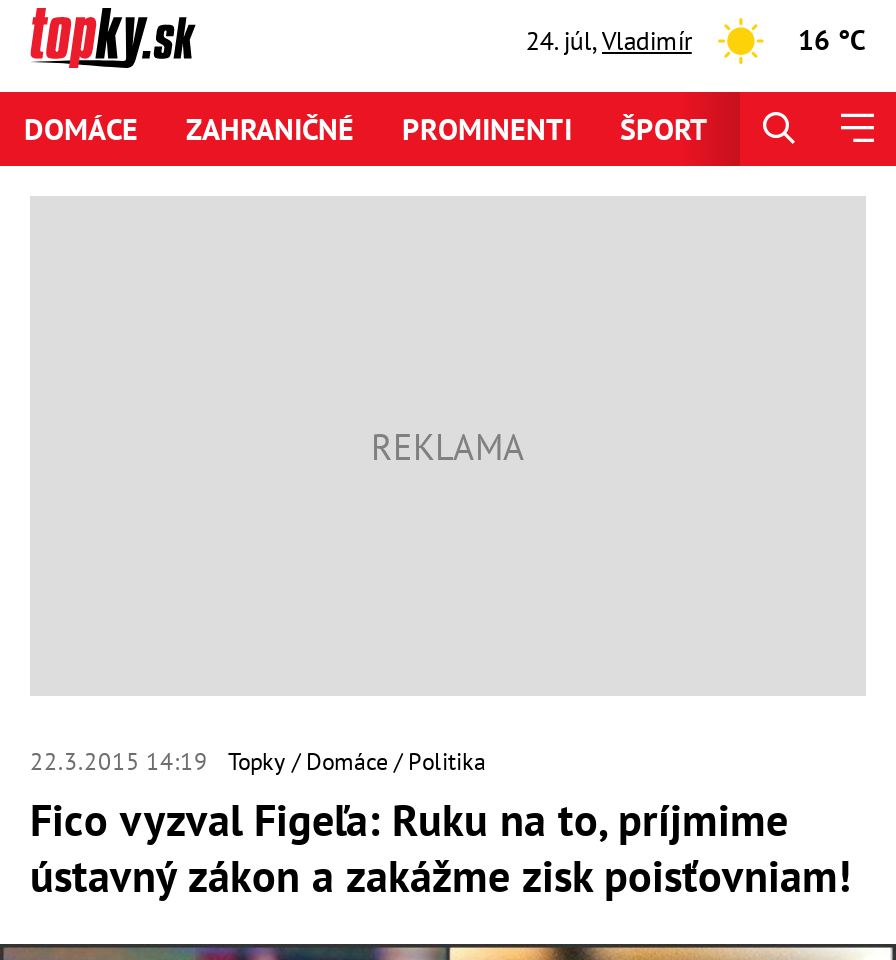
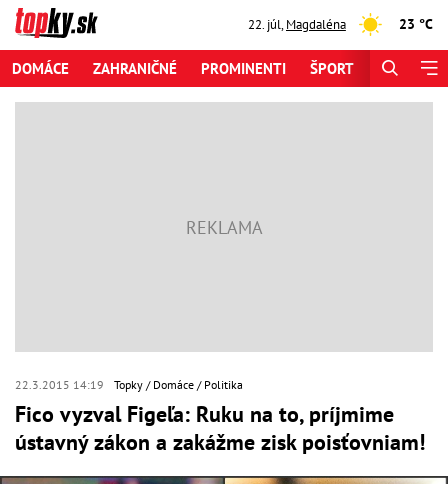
[526,23,692,57] 24. júl, Vladimír -> [248,15,346,32] 22. júl, Magdaléna
[798,22,866,58] 16 °C -> [399,15,433,33] 23 °C

